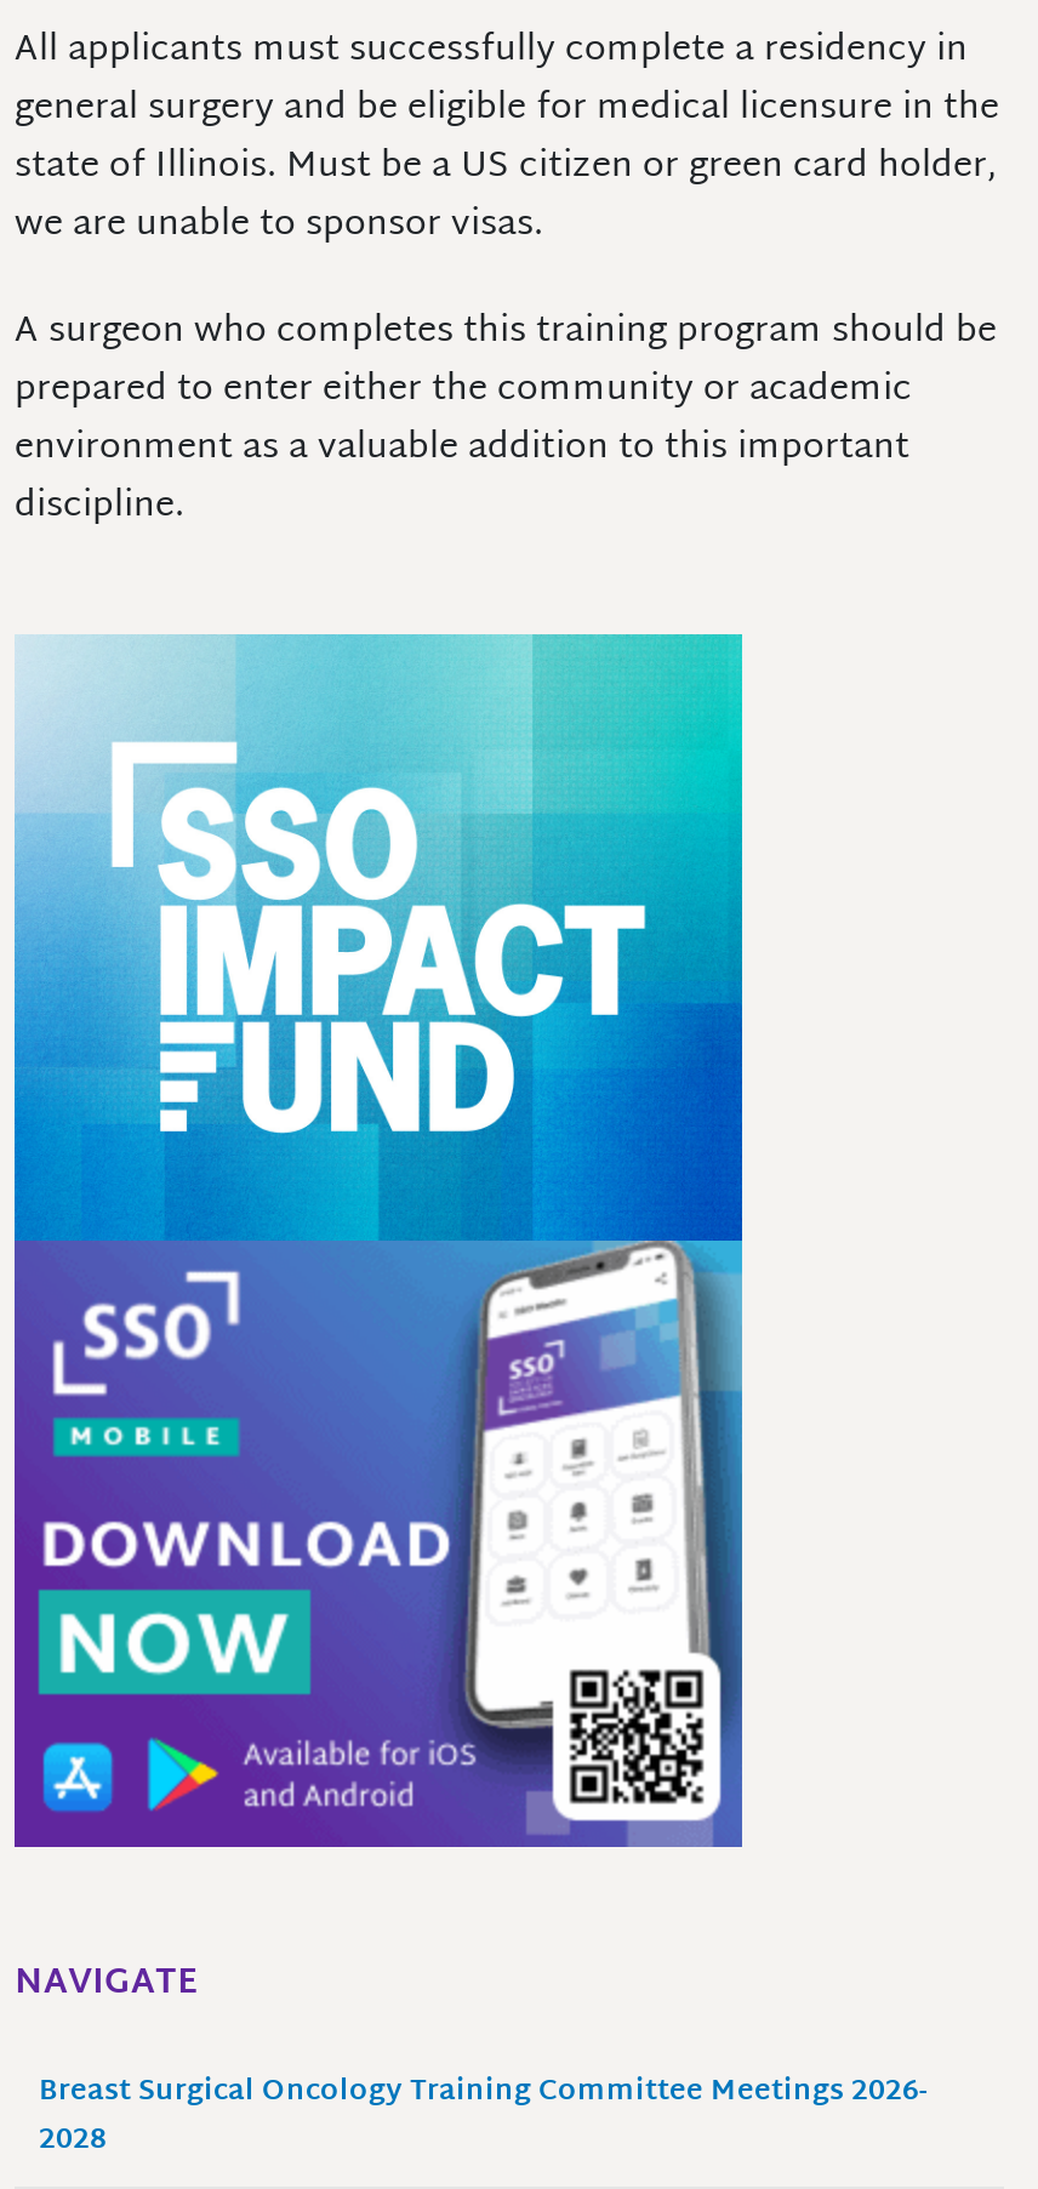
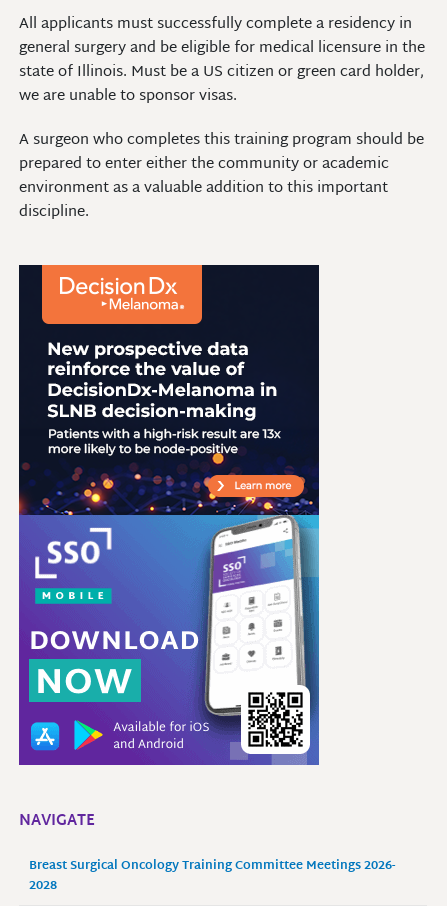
[12,632,745,1243] [image] -> [18,264,320,516] [image]

